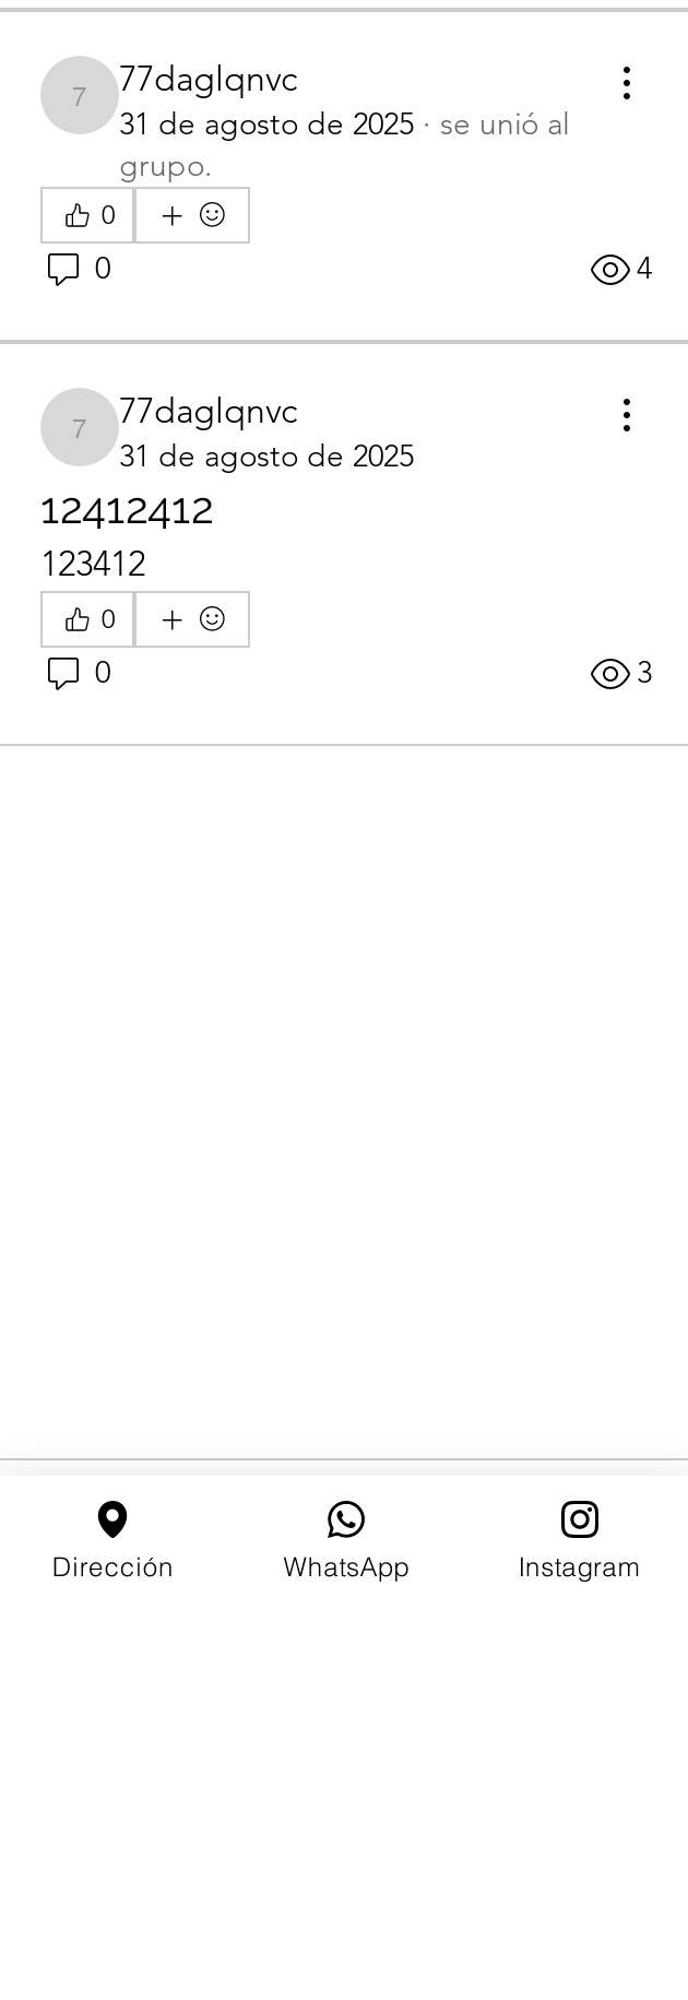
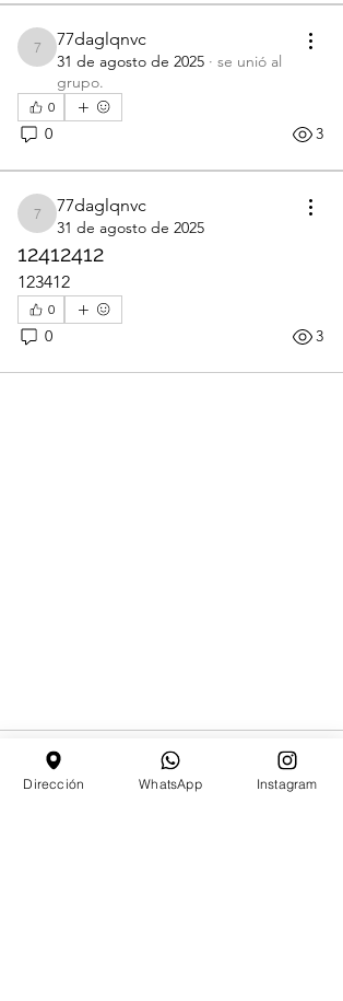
[637,249,652,288] 4 -> [316,124,323,144] 3

